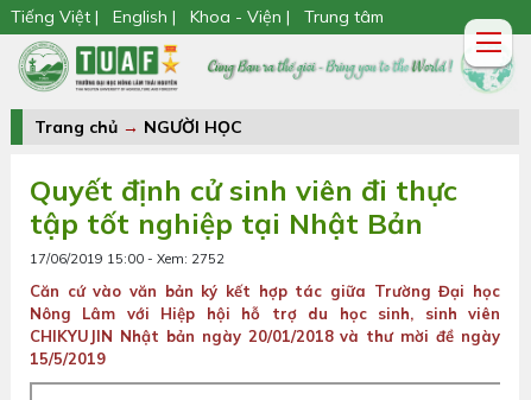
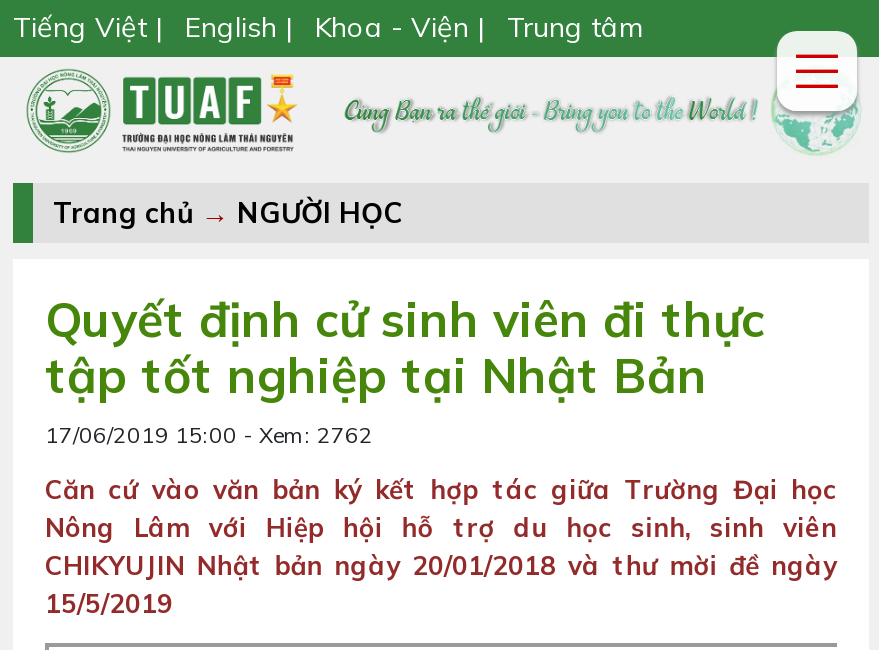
[30,250,225,267] 17/06/2019 15:00 - Xem: 2752 -> [45,421,373,449] 17/06/2019 15:00 - Xem: 2762

